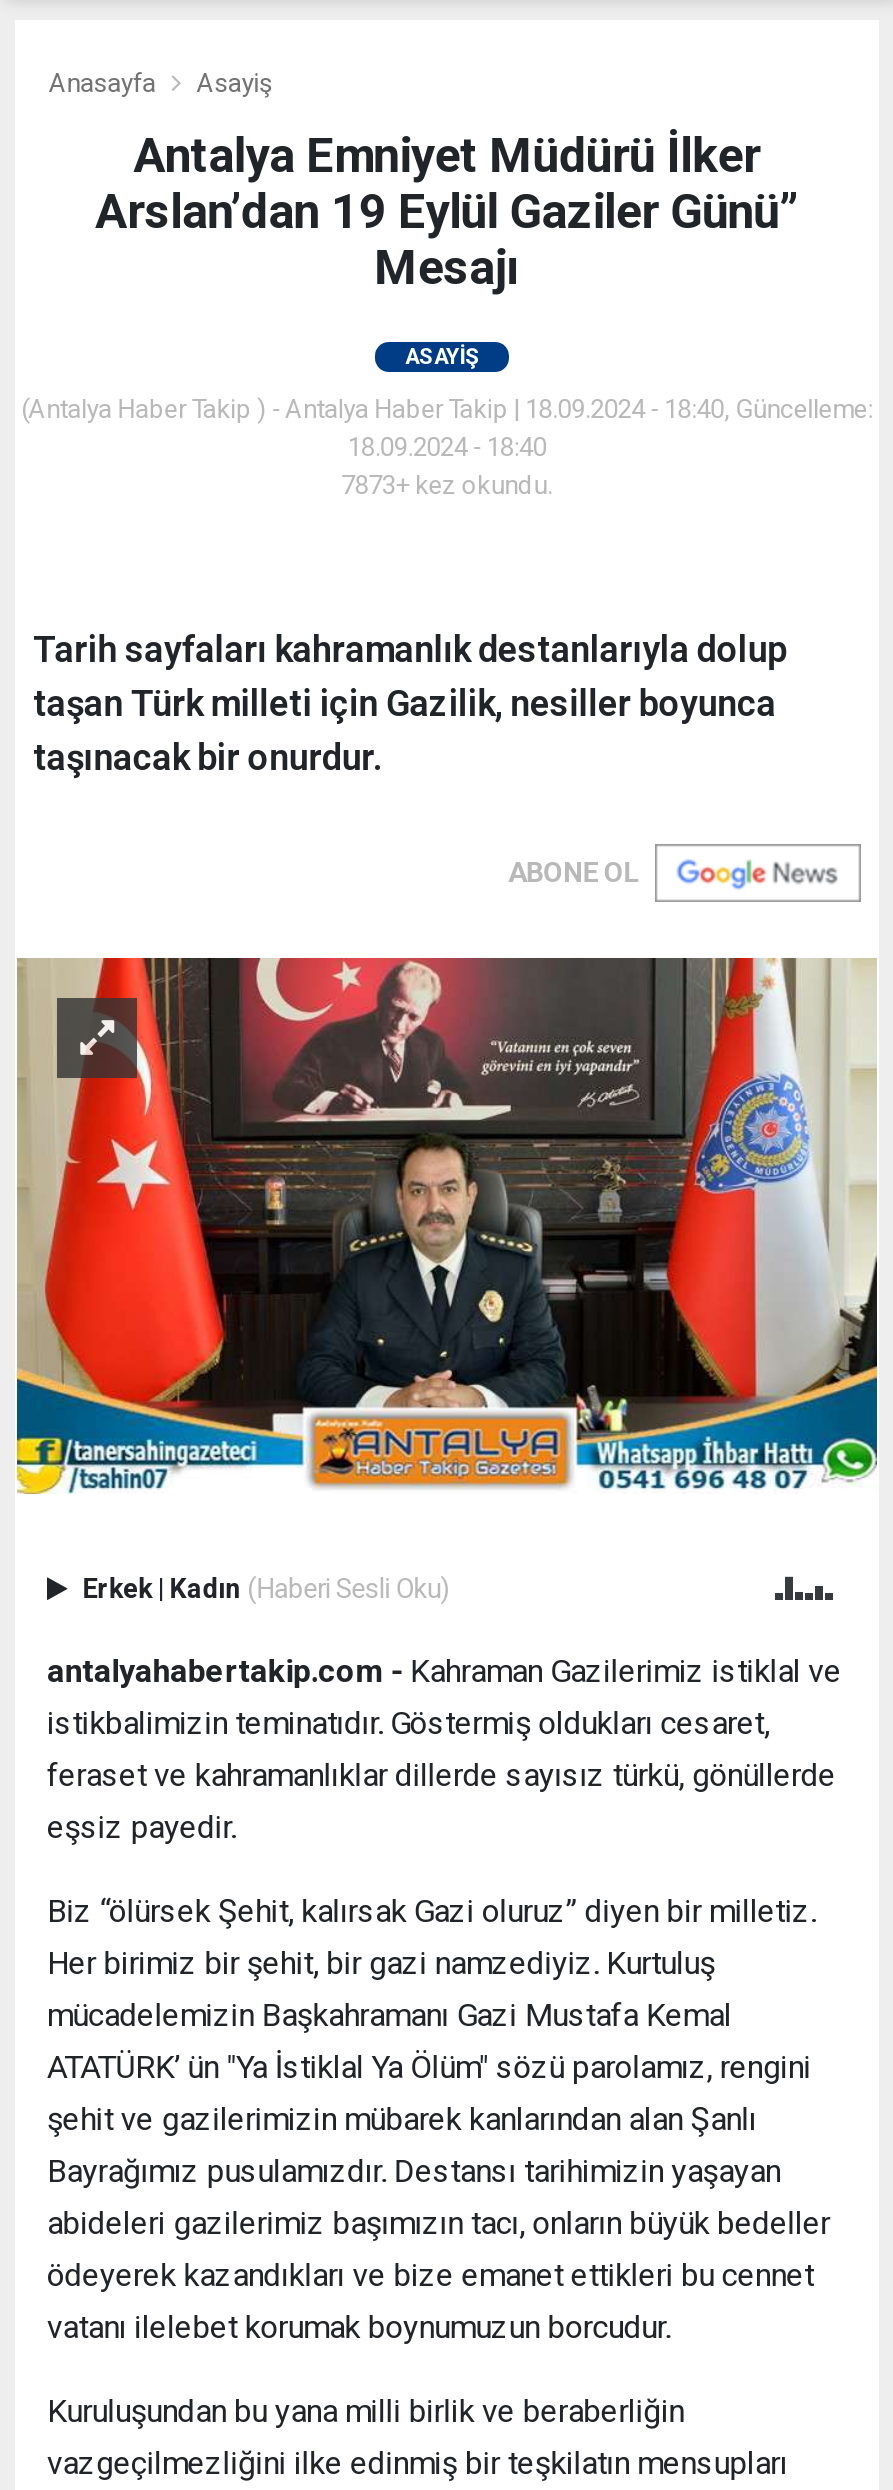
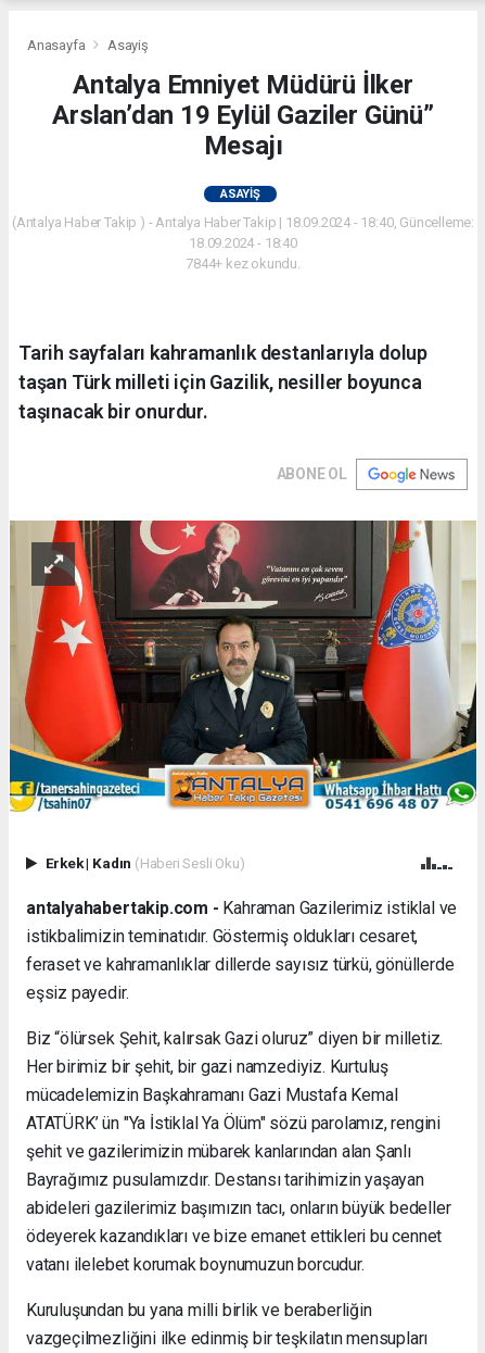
[341,470,553,500] 7873+ kez okundu. -> [186,255,300,271] 7844+ kez okundu.

